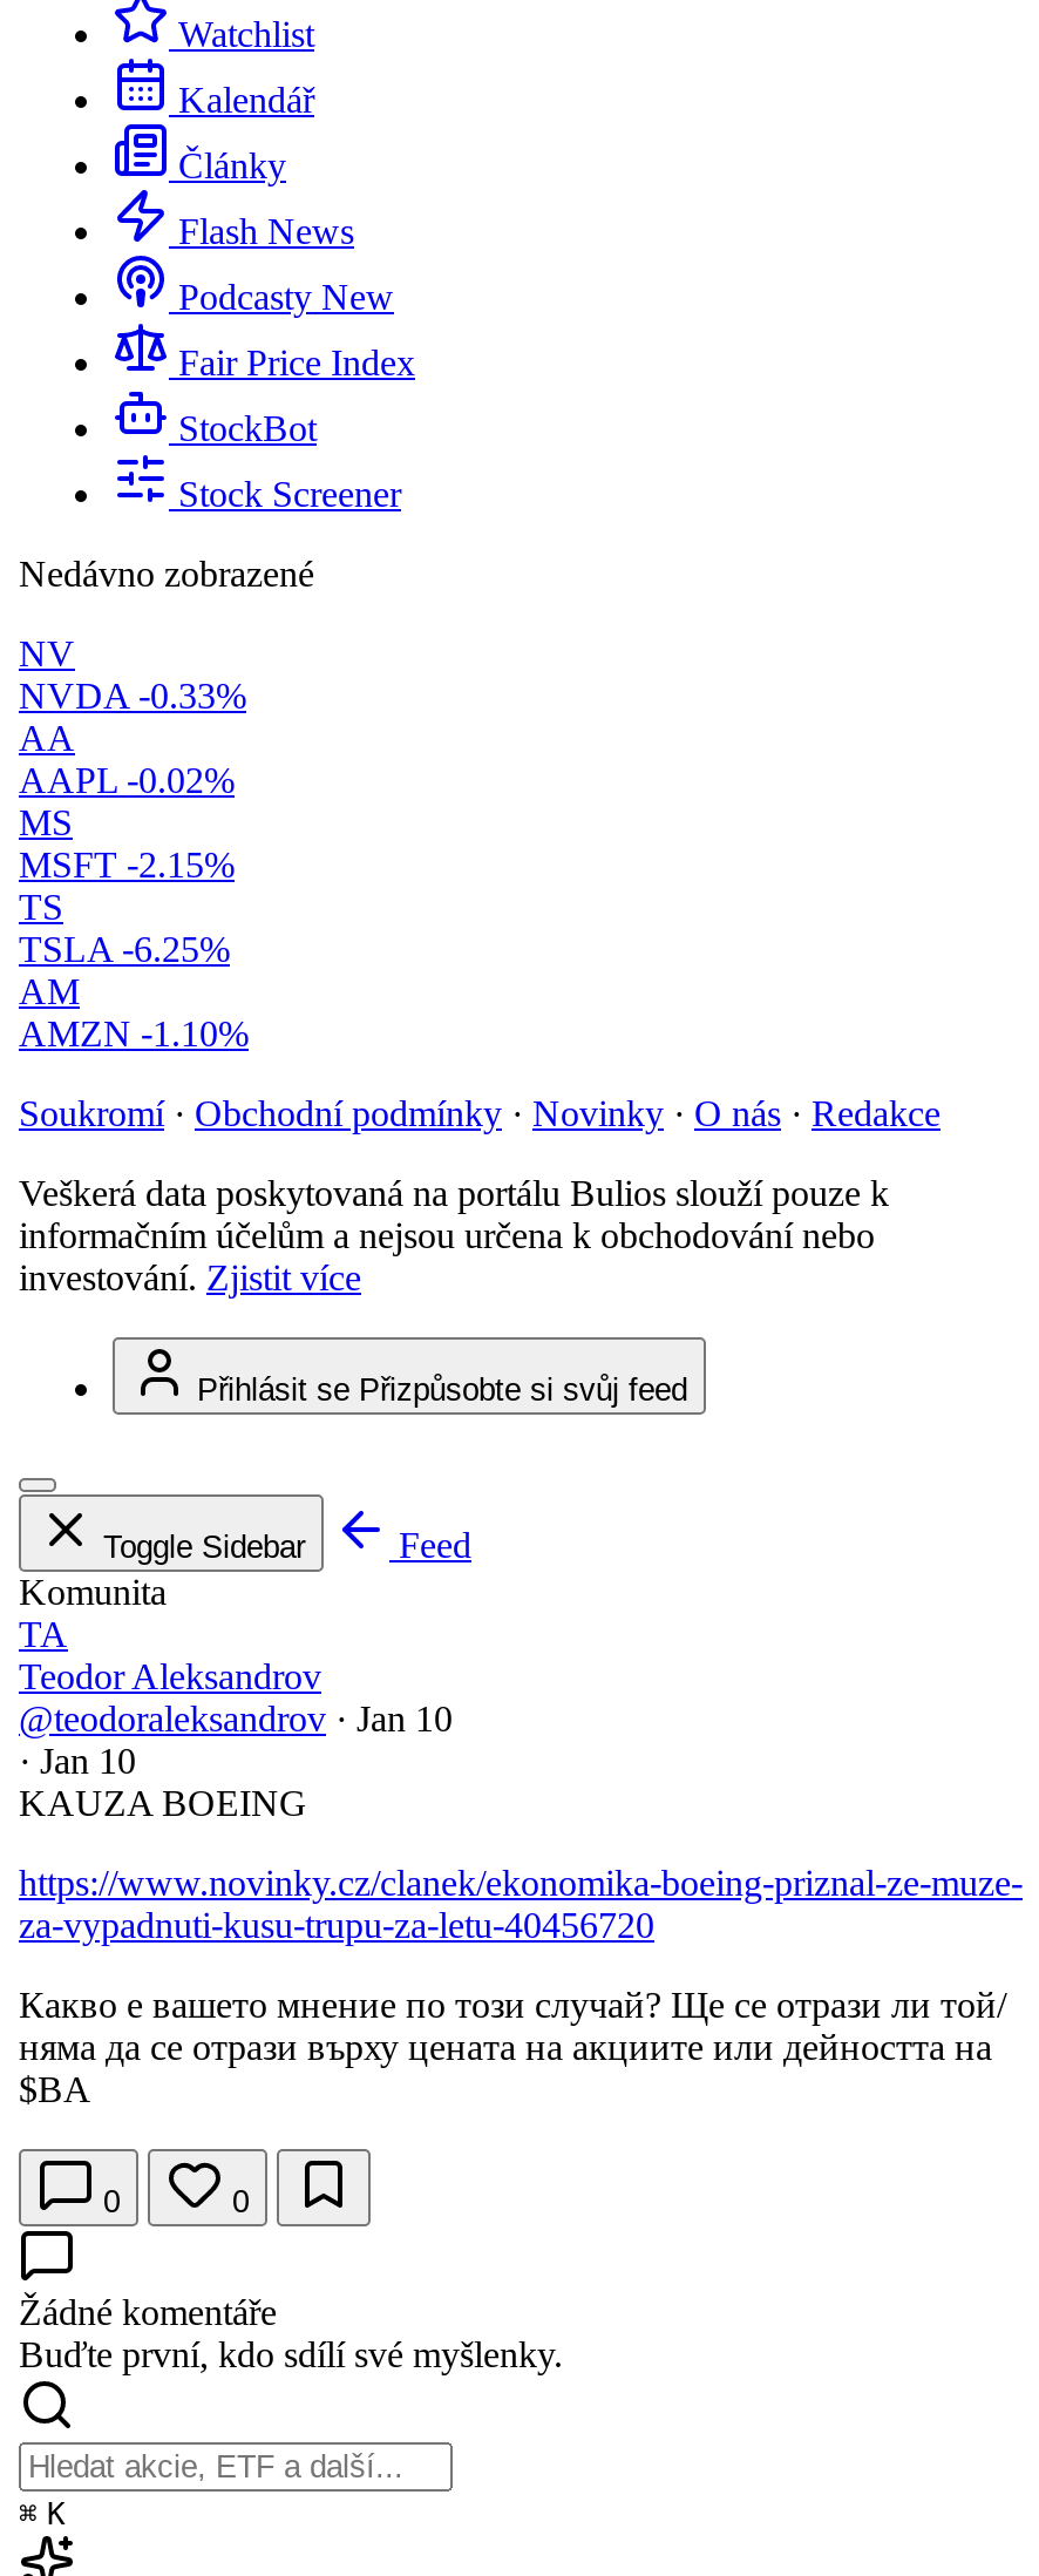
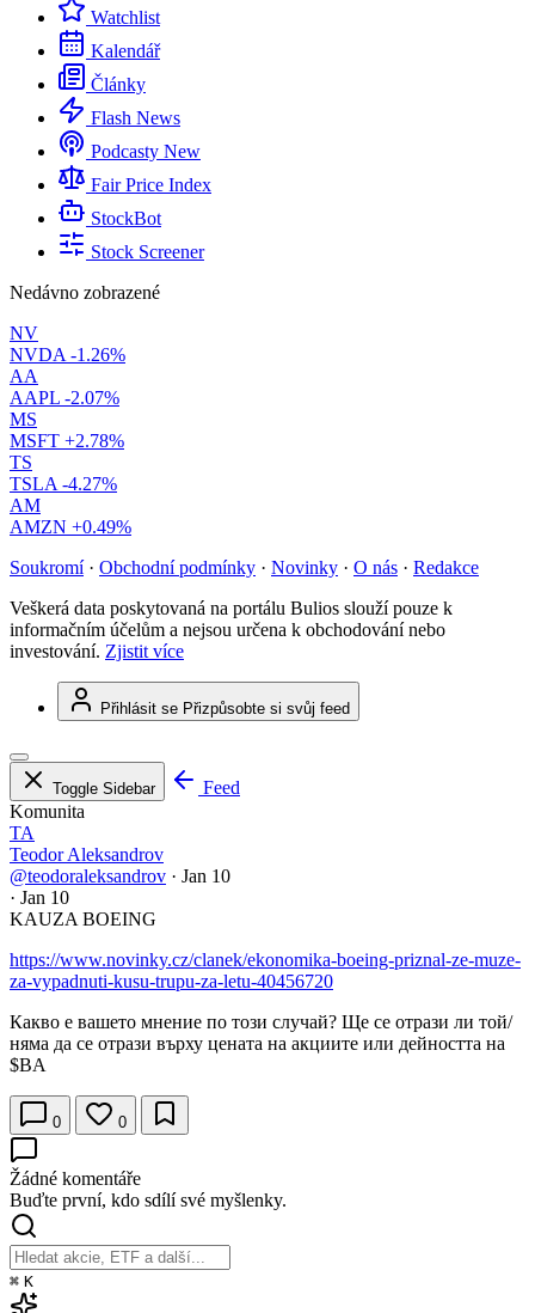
[19,676,246,716] NVDA -0.33% -> [10,345,125,365] NVDA -1.26%
[19,760,235,800] AAPL -0.02% -> [10,388,119,408] AAPL -2.07%
[19,845,235,885] MSFT -2.15% -> [10,431,124,451] MSFT +2.78%
[19,929,230,969] TSLA -6.25% -> [10,474,117,494] TSLA -4.27%
[19,1014,249,1054] AMZN -1.10% -> [10,517,131,537] AMZN +0.49%

